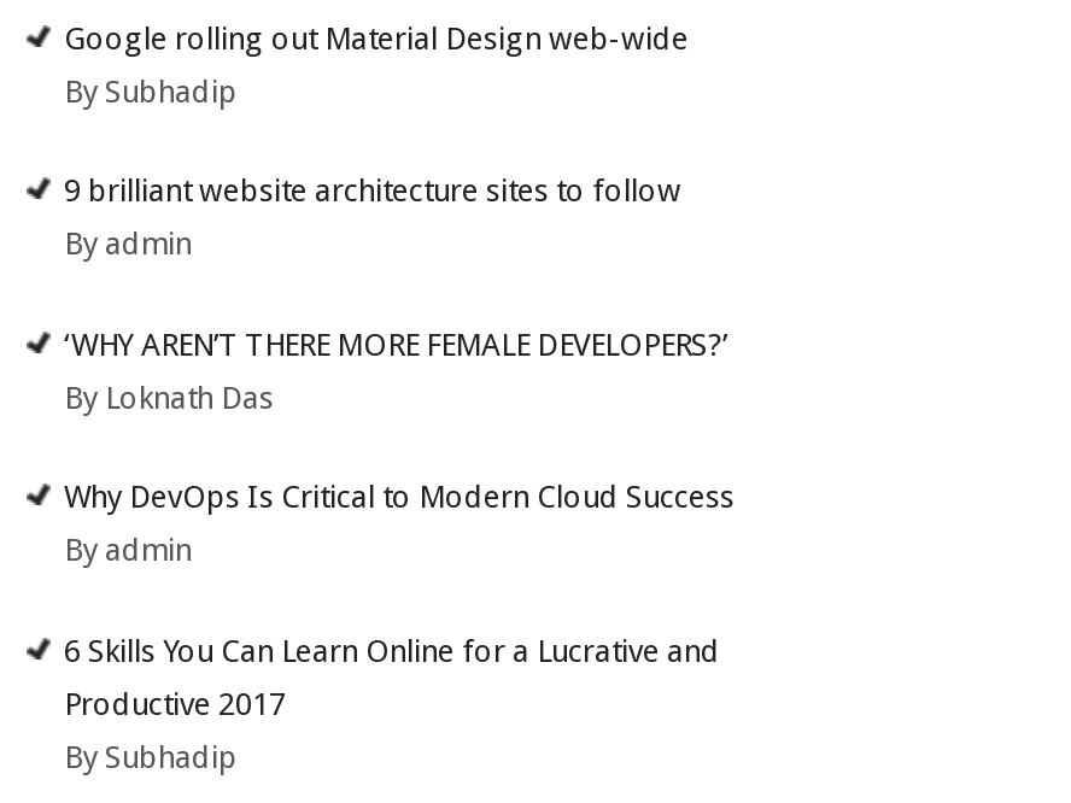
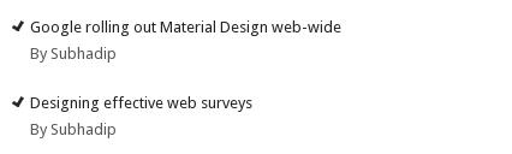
[64,173,734,722] 9 brilliant website architecture sites to follow | By admin | ‘WHY AREN’T THERE MORE FEMALE DEVELOPERS?’ | By Loknath Das | Why DevOps Is Critical to Modern Cloud Success | By admin | 6 Skills You Can Learn Online for a Lucrative and | Productive 2017 -> [31,94,253,112] Designing effective web surveys

